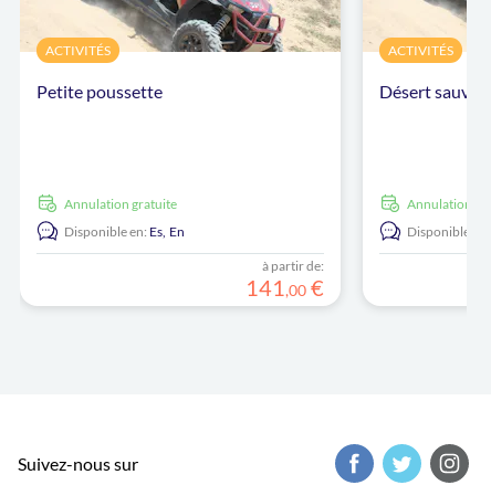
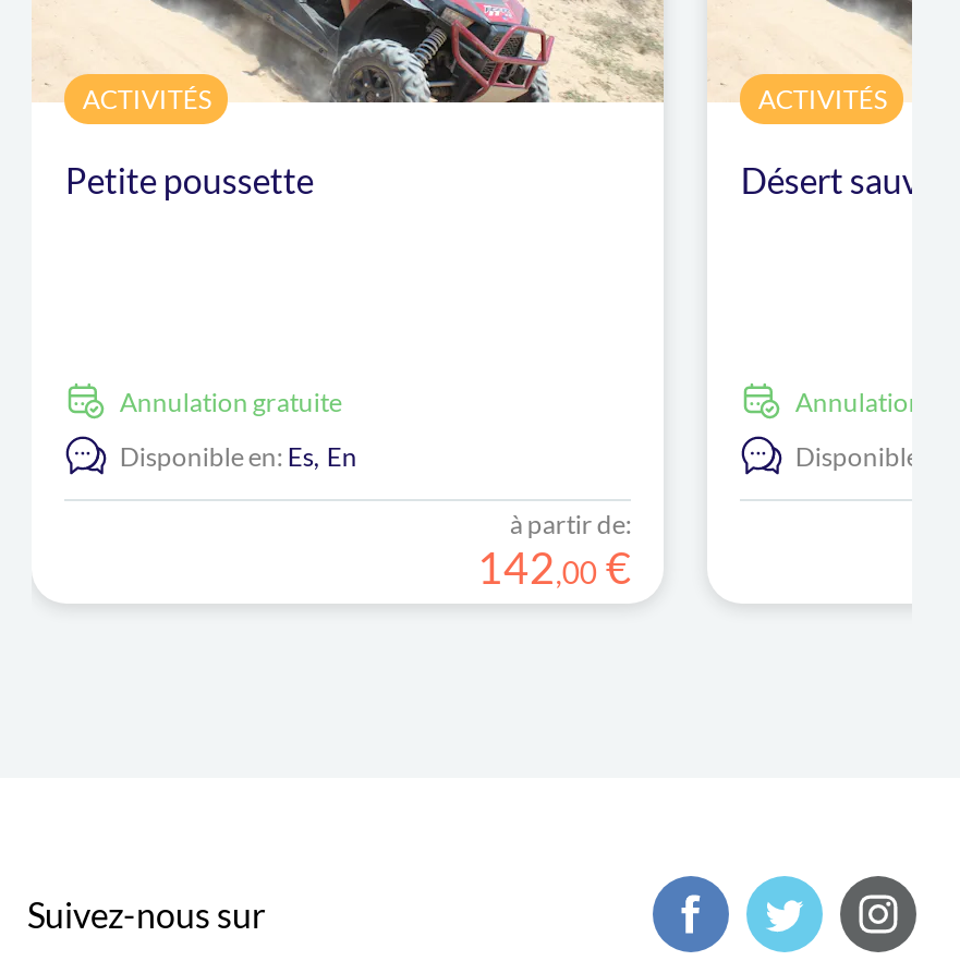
[246,274,324,301] 141, 00 € -> [477,541,632,593] 142, 00 €

